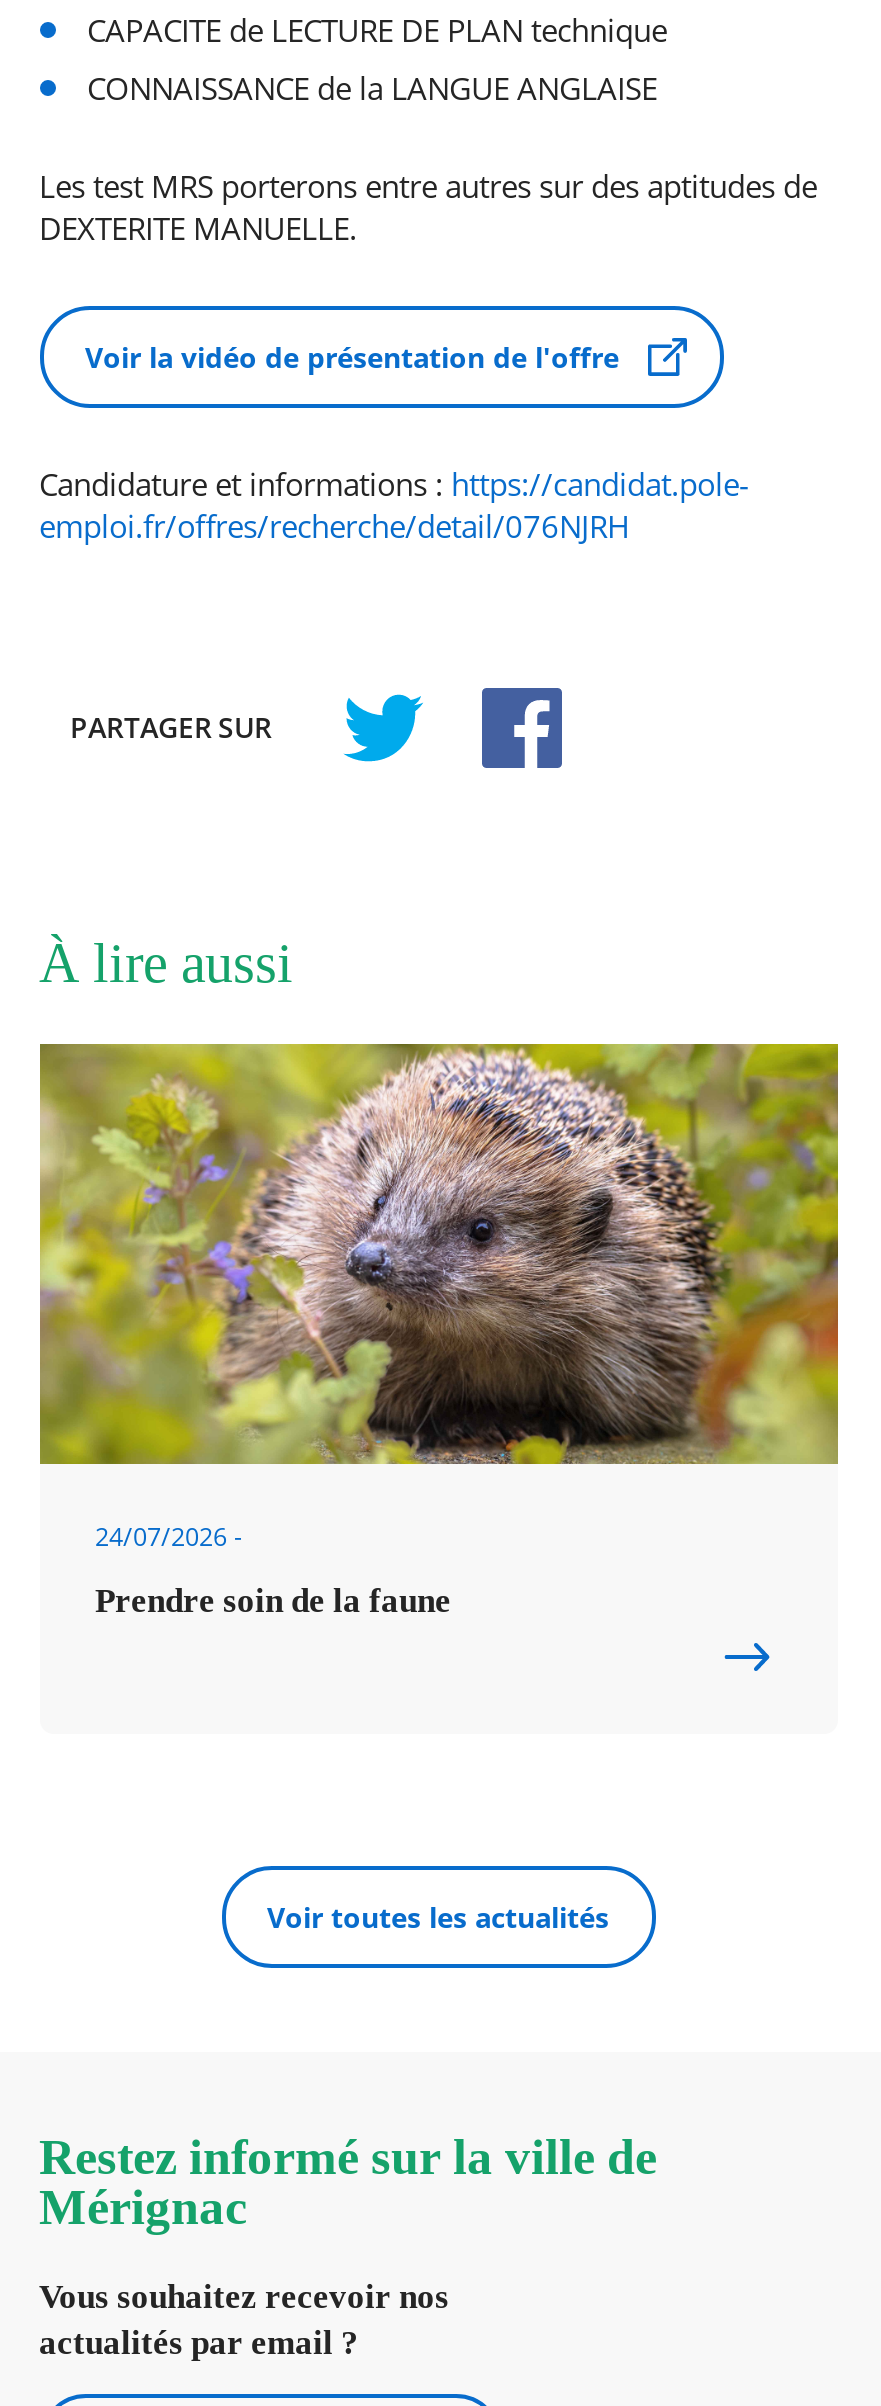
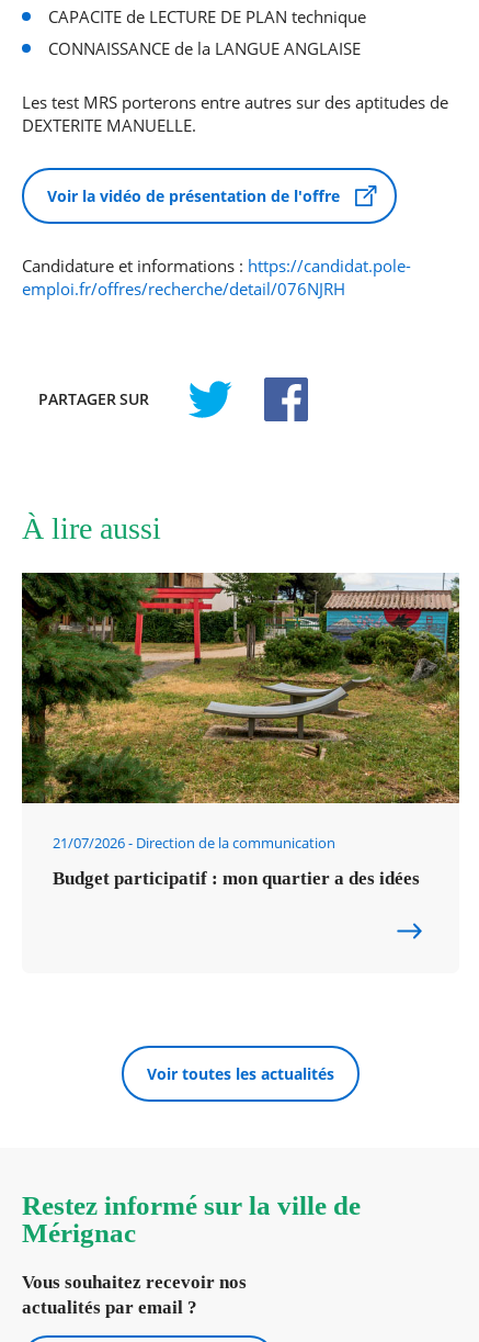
[38,1042,840,1554] [image] | 24/07/2026 -> [21,572,460,853] [image] | 21/07/2026 Direction de la communication
[95,1582,451,1620] Prendre soin de la faune -> [52,868,419,889] Budget participatif : mon quartier a des idées

